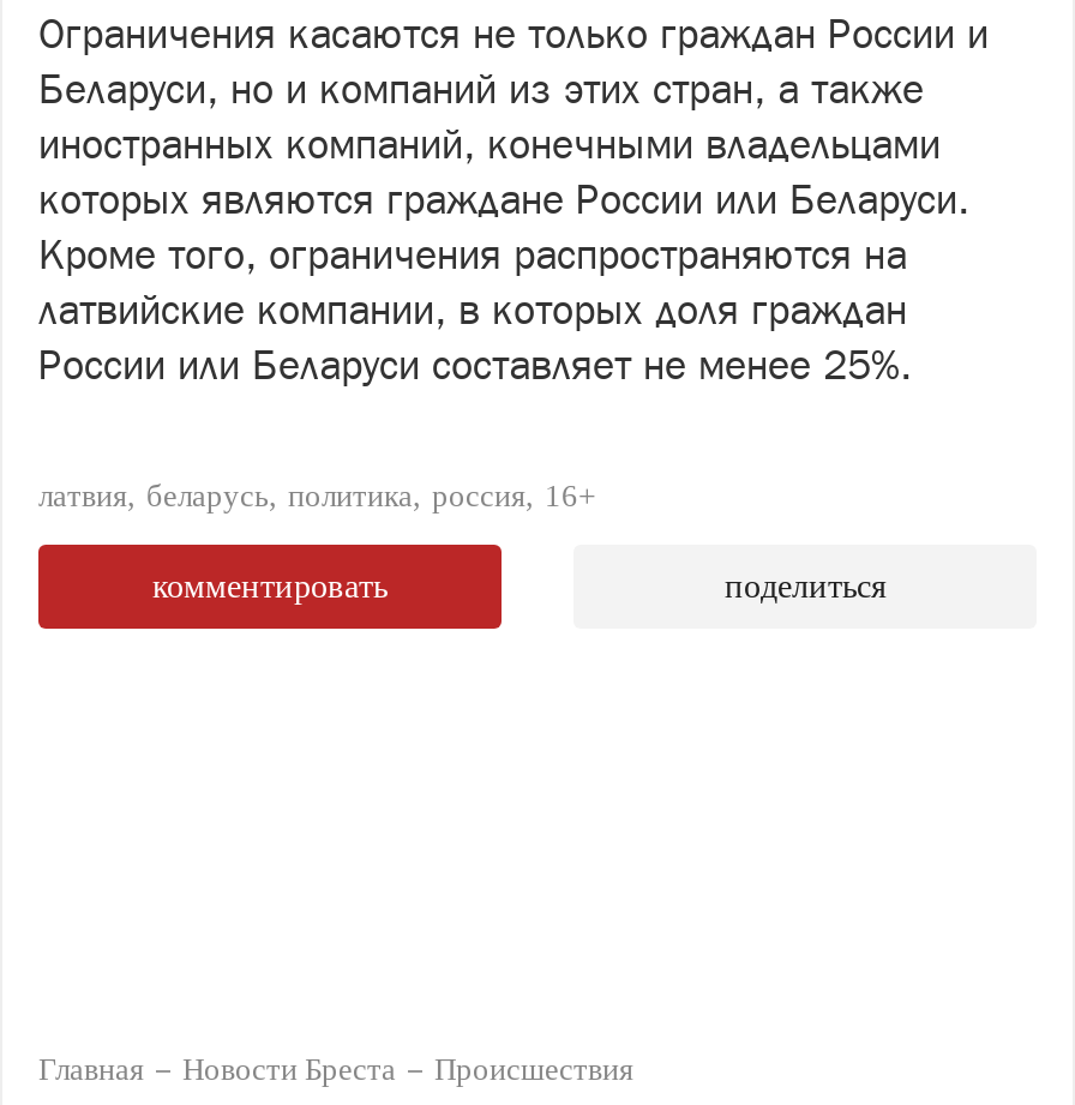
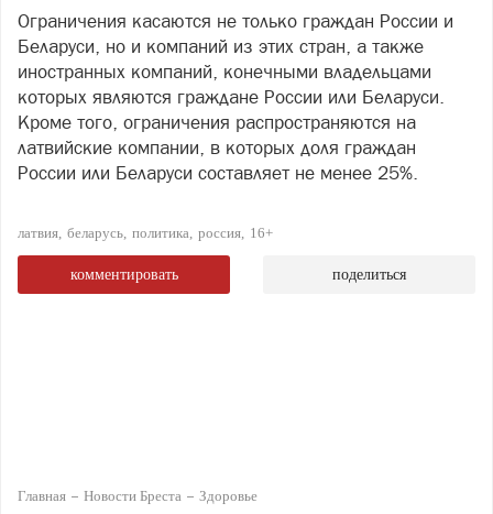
[434,1051,633,1087] Происшествия -> [199,488,258,504] Здоровье

